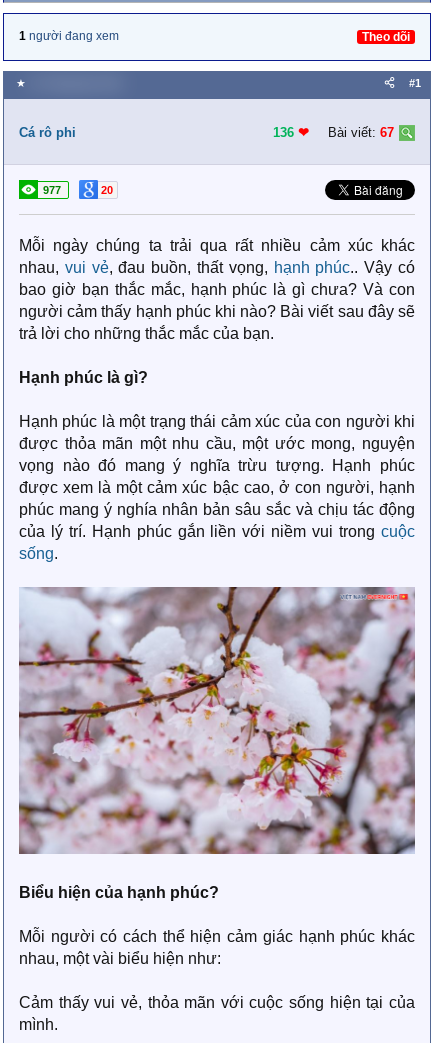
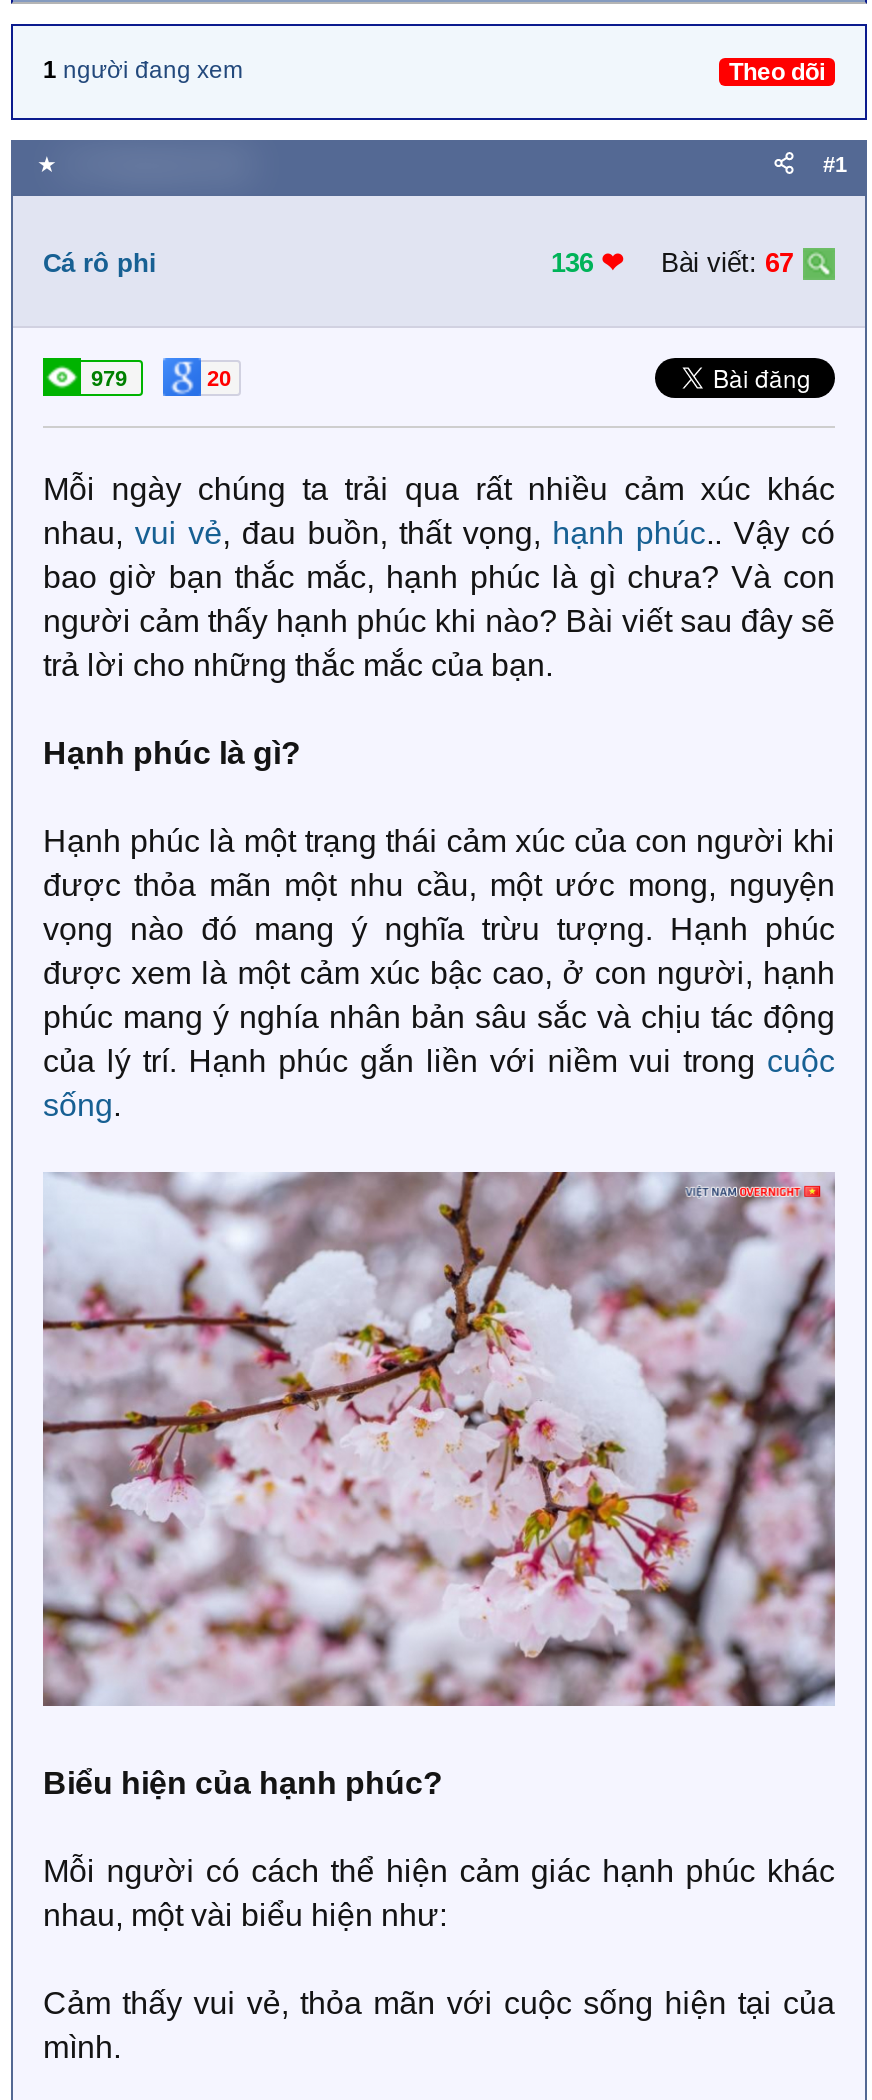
[40,184,64,196] 977 -> [85,366,133,390] 979

